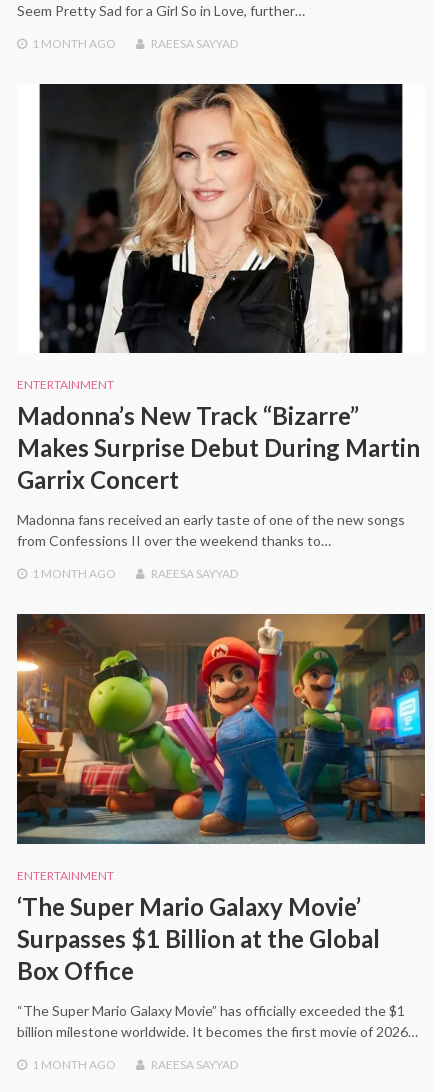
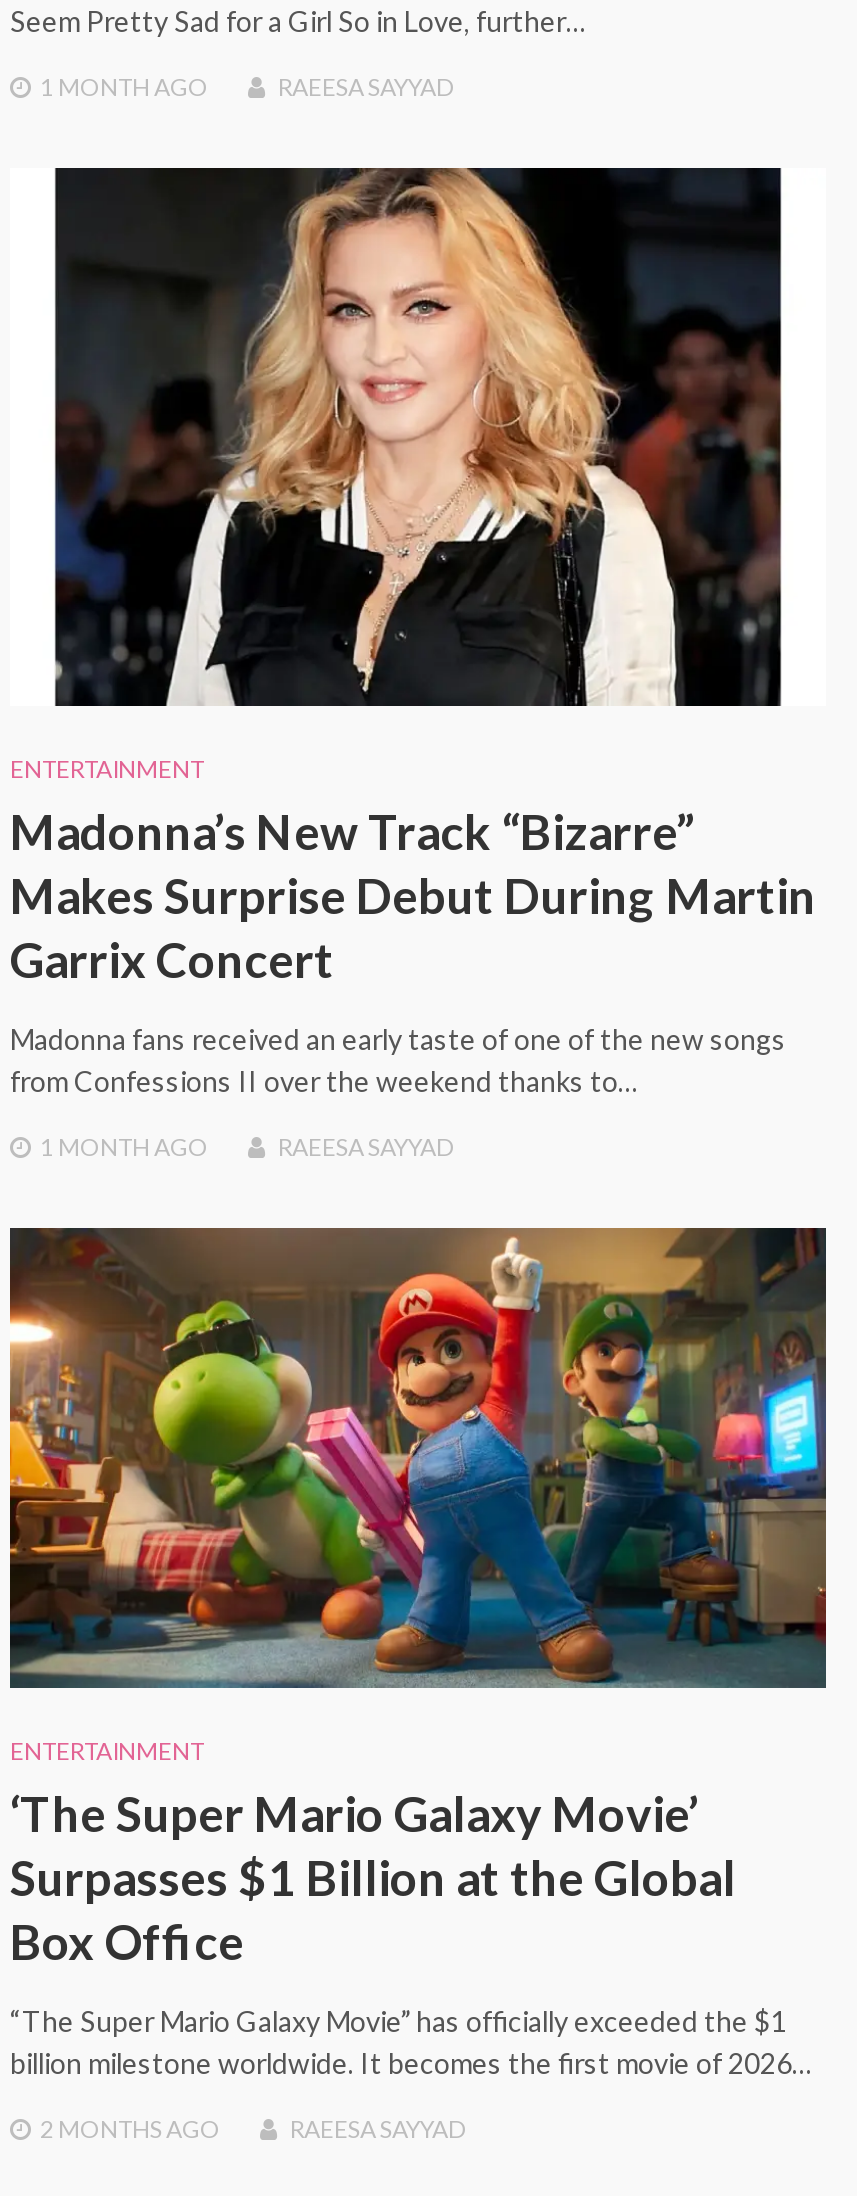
[32,1057,116,1072] 1 MONTH AGO -> [40,2113,220,2143] 2 MONTHS AGO

